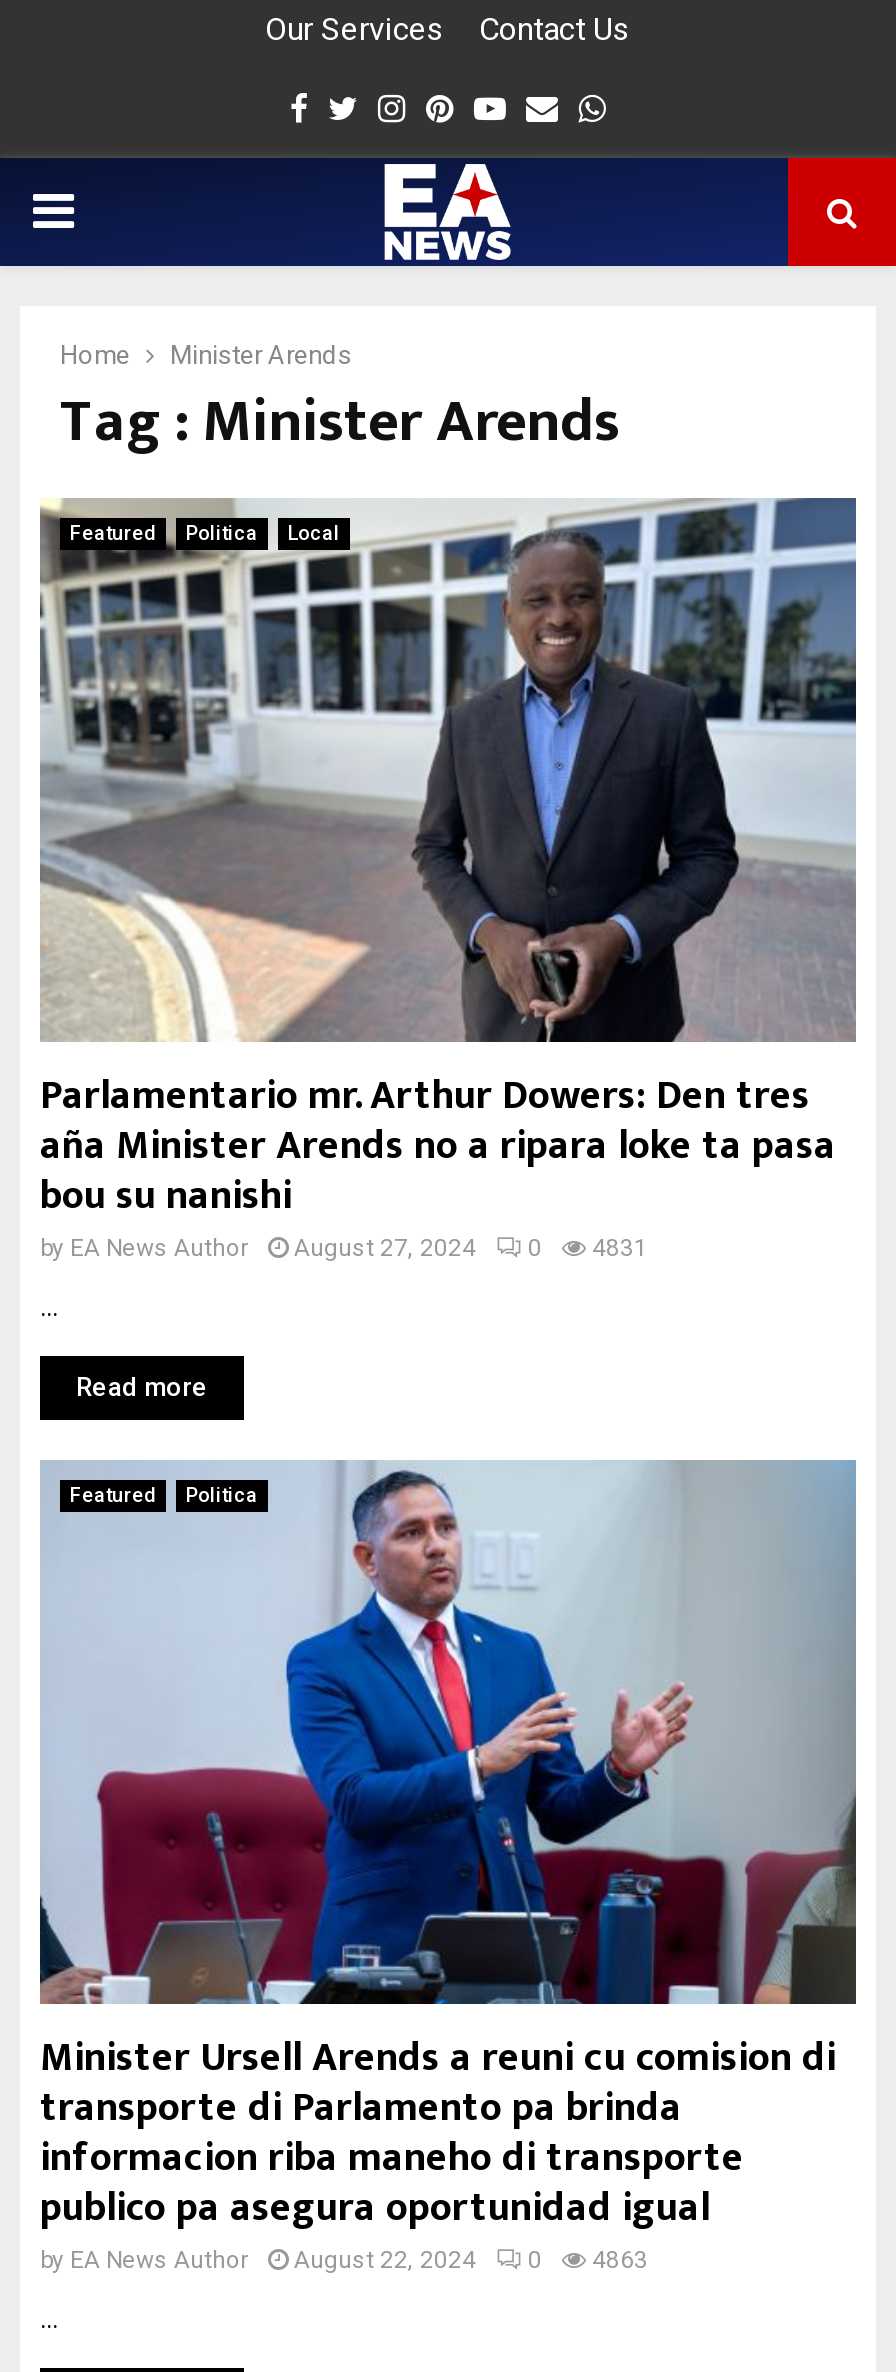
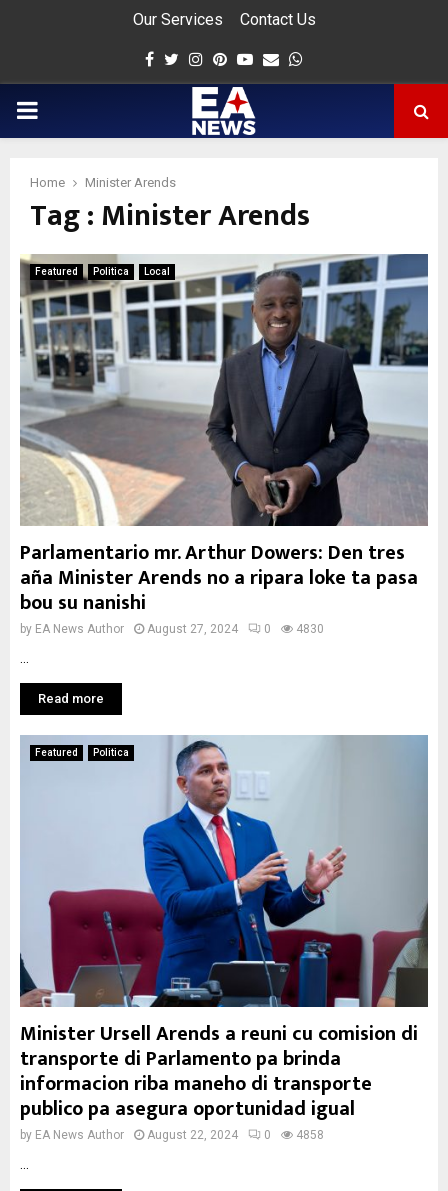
[40,1234,648,1262] by EA News Author August 27, 2024 0 4831 -> [20,622,324,636] by EA News Author August 27, 2024 0 4830
[40,2246,648,2274] by EA News Author August 22, 2024 0 4863 -> [20,1128,324,1142] by EA News Author August 22, 2024 0 4858

